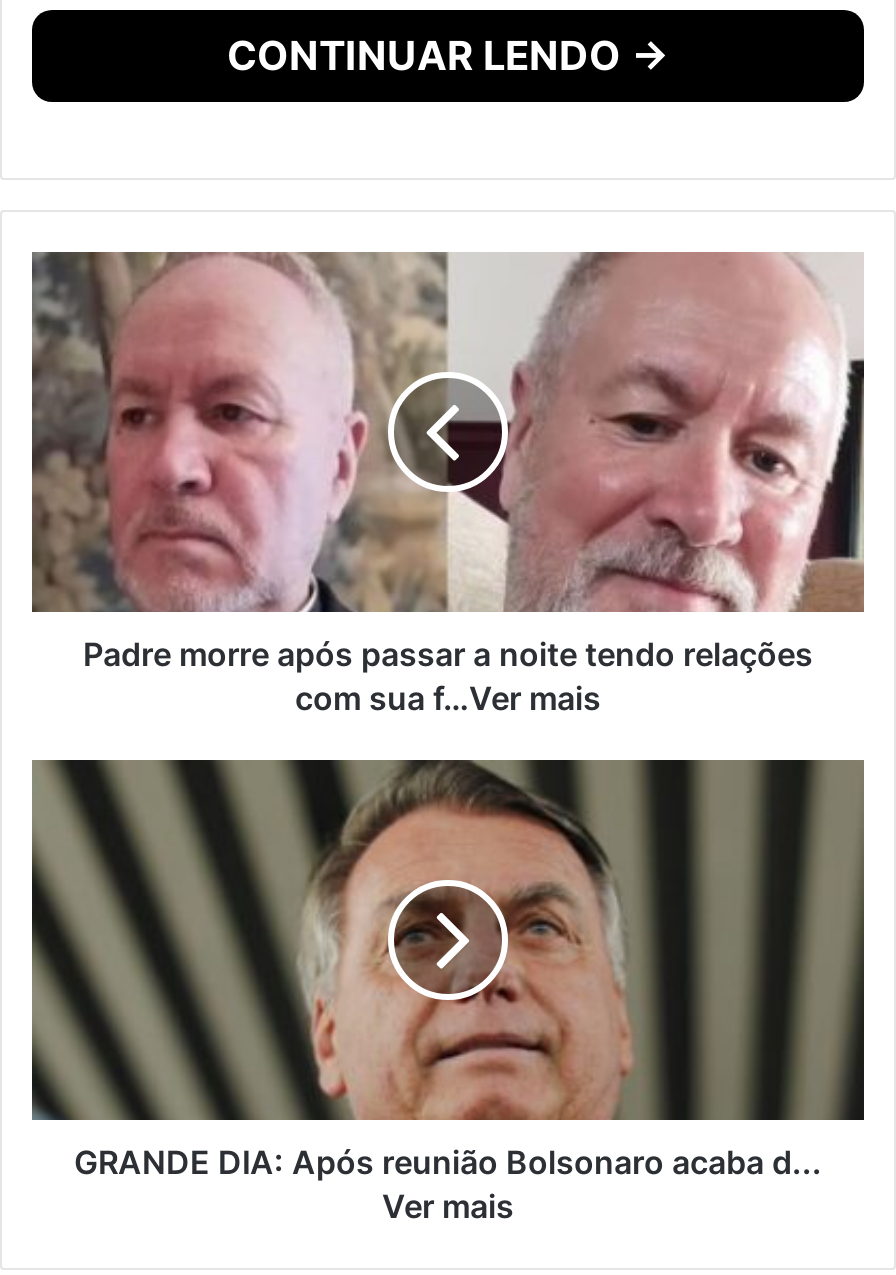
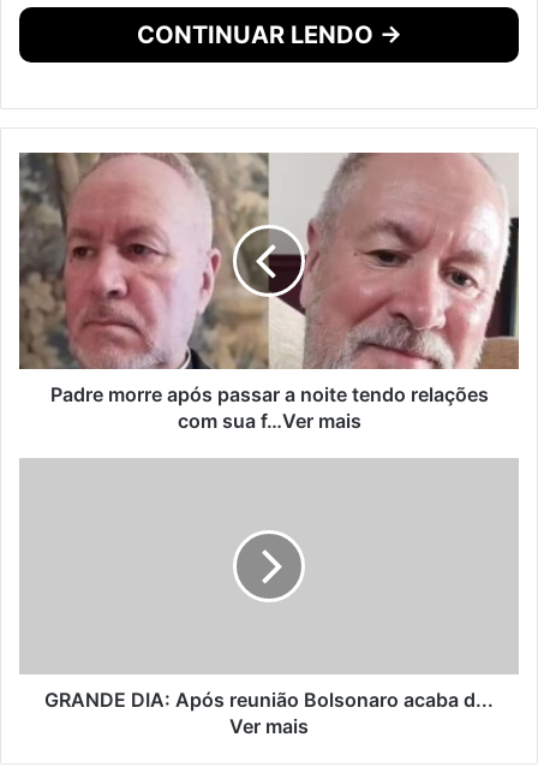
[30,758,866,1122] [image] -> none

